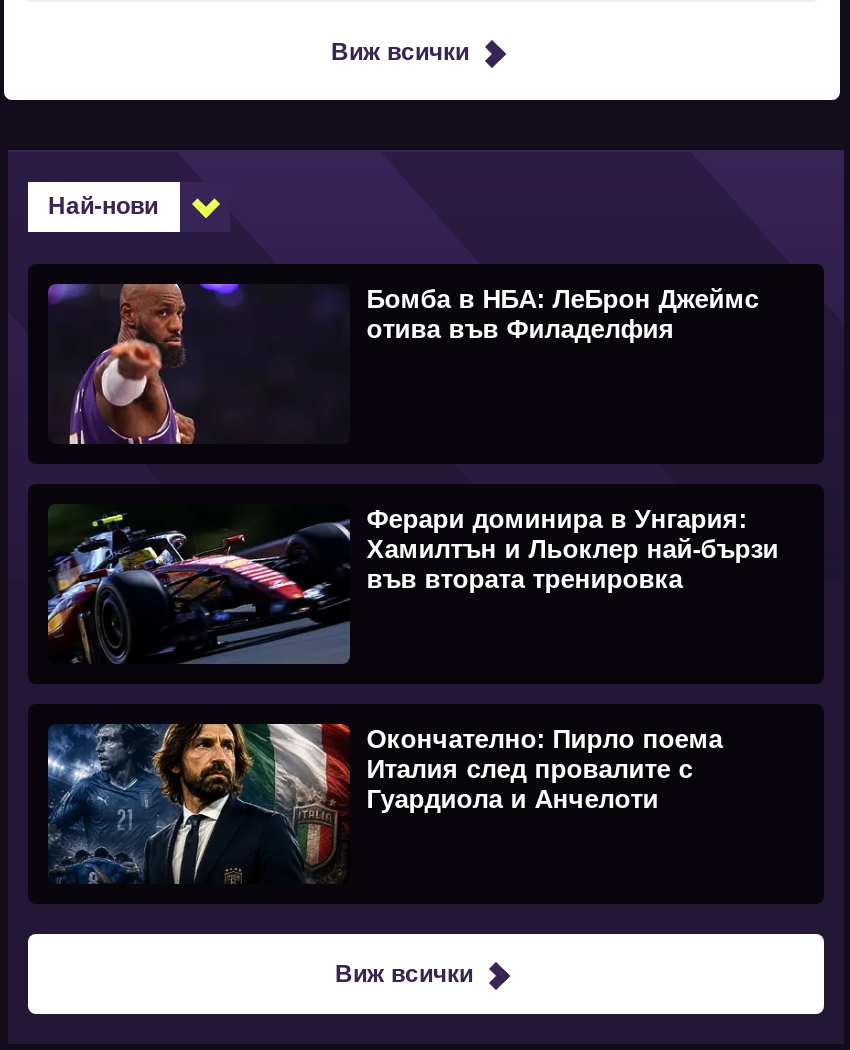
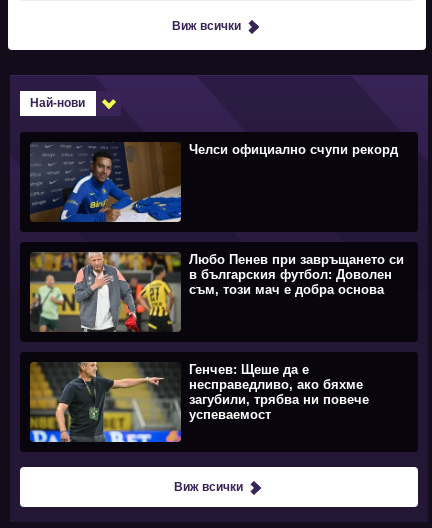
[50,282,758,446] [image] | Бомба в НБА: ЛеБрон Джеймс | отива във Филаделфия -> [30,142,398,223] [image] | Челси официално счупи рекорд
[48,504,778,664] [image] | Ферари доминира в Унгария: | Хамилтън и Льоклер най-бързи | във втората тренировка -> [29,251,404,333] [image] | Любо Пенев при завръщането си | в българския футбол: Доволен | съм, този мач е добра основа
[46,722,722,884] [image] | Окончателно: Пирло поема | Италия след провалите с | Гуардиола и Анчелоти -> [29,361,369,443] [image] | Генчев: Щеше да е | несправедливо, ако бяхме | загубили, трябва ни повече | успеваемост

